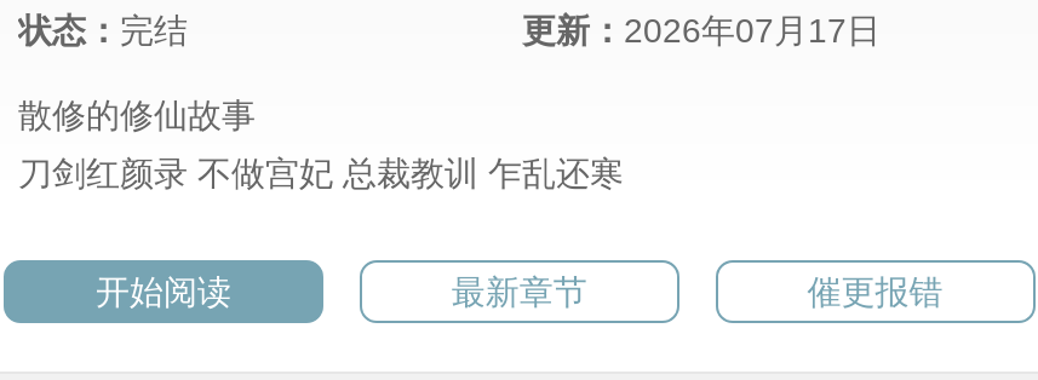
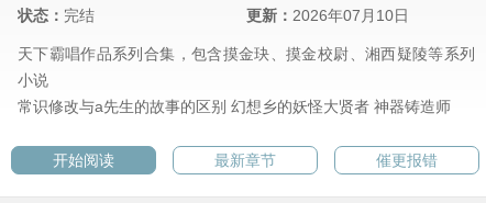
[18,12,881,194] 更新：2026年07月17日 | 散修的修仙故事 | 刀剑红颜录 不做宫妃 总裁教训 乍乱还寒 -> [18,7,475,116] 更新：2026年07月10日 | 天下霸唱作品系列合集，包含摸金玦、摸金校尉、湘西疑陵等系列 | 小说 | 常识修改与a先生的故事的区别 幻想乡的妖怪大贤者 神器铸造师

